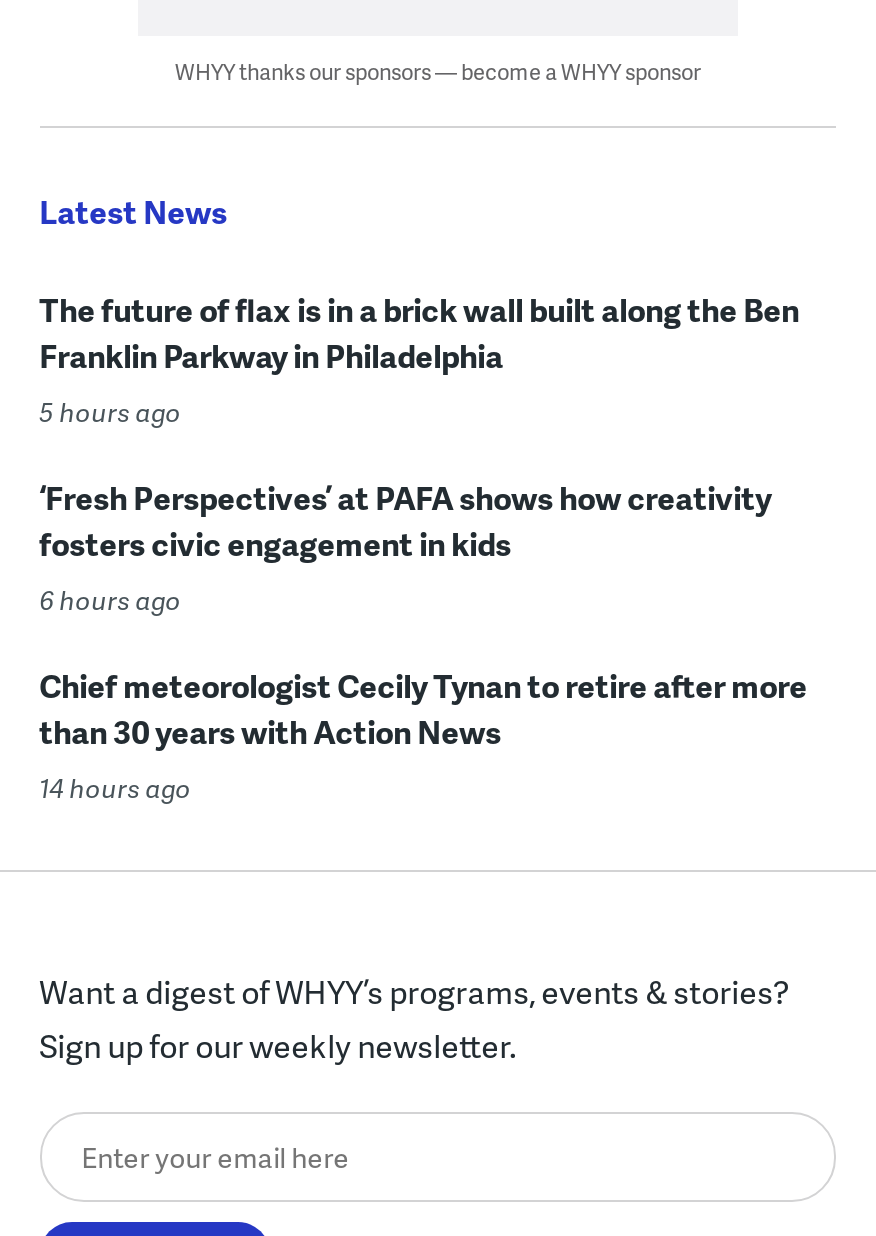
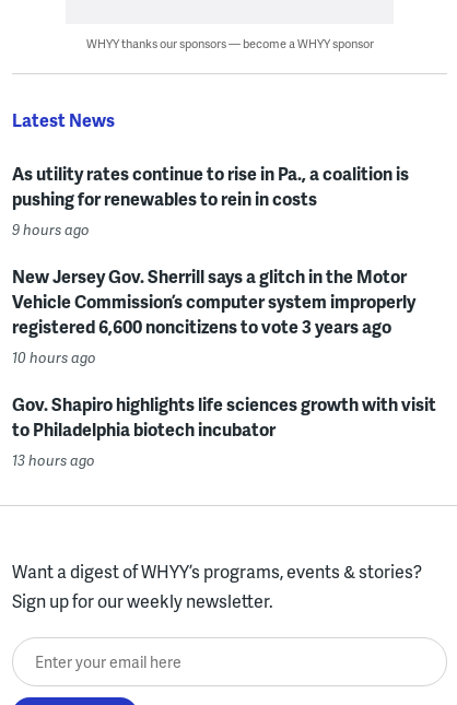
[39,287,799,431] The future of flax is in a brick wall built along the Ben | Franklin Parkway in Philadelphia | 5 hours ago -> [12,161,408,240] As utility rates continue to rise in Pa., a coalition is | pushing for renewables to rein in costs | 9 hours ago
[39,475,771,619] ‘Fresh Perspectives’ at PAFA shows how creativity | fosters civic engagement in kids | 6 hours ago -> [12,264,415,368] New Jersey Gov. Sherrill says a glitch in the Motor | Vehicle Commission’s computer system improperly | registered 6,600 noncitizens to vote 3 years ago | 10 hours ago
[39,663,807,807] Chief meteorologist Cecily Tynan to retire after more | than 30 years with Action News | 14 hours ago -> [12,392,436,470] Gov. Shapiro highlights life sciences growth with visit | to Philadelphia biotech incubator | 13 hours ago

